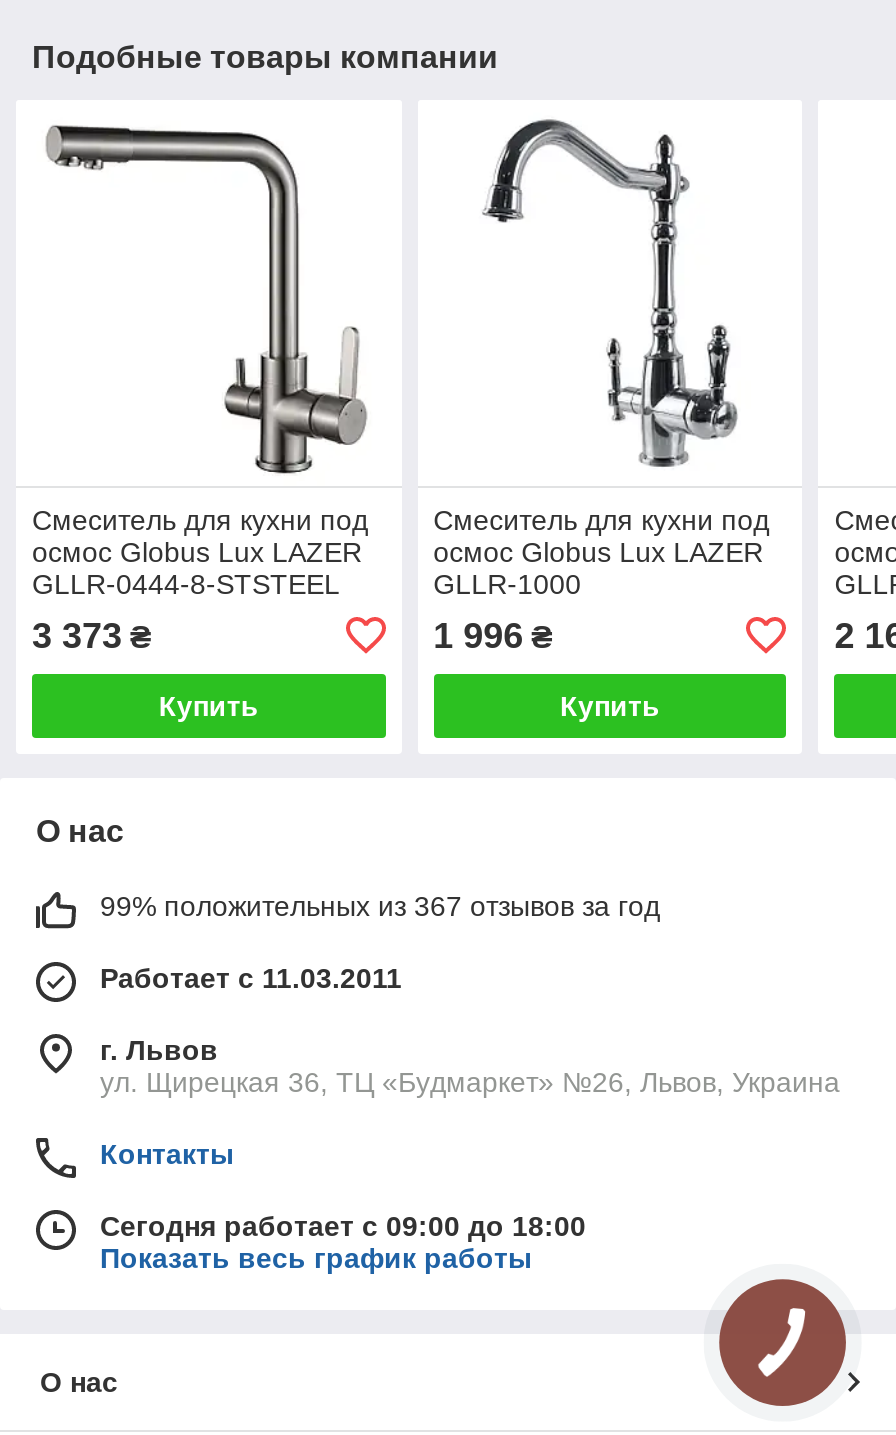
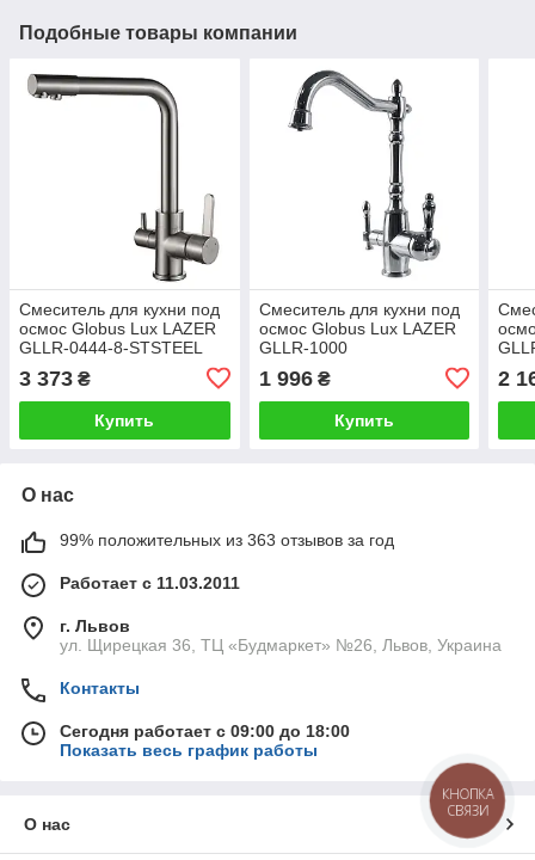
[100,890,660,922] 99% положительных из 367 отзывов за год -> [60,530,394,549] 99% положительных из 363 отзывов за год
none -> [442,784,494,819] КНОПКА | СВЯЗИ

